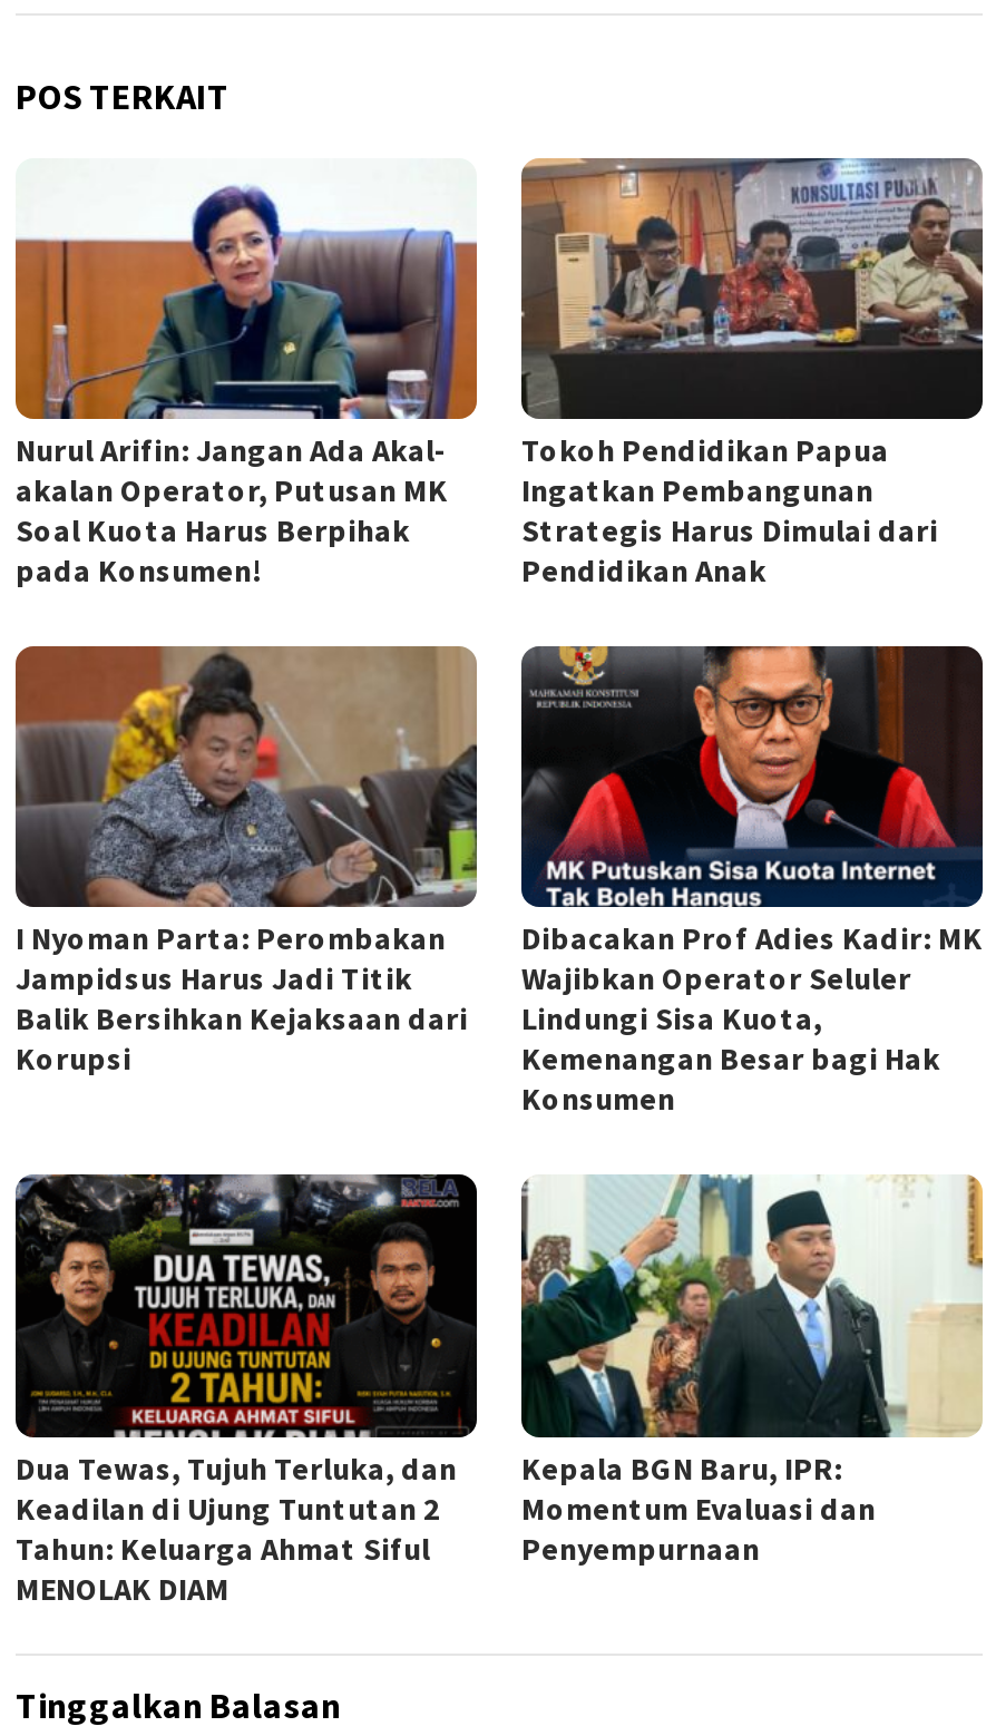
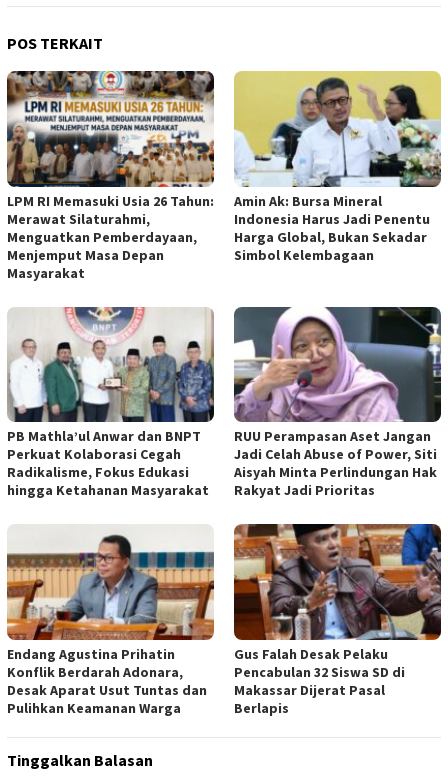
[13,167,479,590] [image] | Nurul Arifin: Jangan Ada Akal- | akalan Operator, Putusan MK | Soal Kuota Harus Berpihak | pada Konsumen! -> [6,70,215,282] [image] | LPM RI Memasuki Usia 26 Tahun: | Merawat Silaturahmi, | Menguatkan Pemberdayaan, | Menjemput Masa Depan | Masyarakat
[519,156,985,590] [image] | Tokoh Pendidikan Papua | Ingatkan Pembangunan | Strategis Harus Dimulai dari | Pendidikan Anak -> [233,70,442,264] [image] | Amin Ak: Bursa Mineral | Indonesia Harus Jadi Penentu | Harga Global, Bukan Sekadar | Simbol Kelembagaan
[13,644,479,1079] [image] | I Nyoman Parta: Perombakan | Jampidsus Harus Jadi Titik | Balik Bersihkan Kejaksaan dari | Korupsi -> [7,290,215,499] [image] | PB Mathla’ul Anwar dan BNPT | Perkuat Kolaborasi Cegah | Radikalisme, Fokus Edukasi | hingga Ketahanan Masyarakat
[519,644,985,1119] [image] | Dibacakan Prof Adies Kadir: MK | Wajibkan Operator Seluler | Lindungi Sisa Kuota, | Kemenangan Besar bagi Hak | Konsumen -> [233,290,442,499] [image] | RUU Perampasan Aset Jangan | Jadi Celah Abuse of Power, Siti | Aisyah Minta Perlindungan Hak | Rakyat Jadi Prioritas
[13,1172,479,1608] [image] | Dua Tewas, Tujuh Terluka, dan | Keadilan di Ujung Tuntutan 2 | Tahun: Keluarga Ahmat Siful | MENOLAK DIAM -> [6,527,215,717] [image] | Endang Agustina Prihatin | Konflik Berdarah Adonara, | Desak Aparat Usut Tuntas dan | Pulihkan Keamanan Warga
[519,1174,985,1568] [image] | Kepala BGN Baru, IPR: | Momentum Evaluasi dan | Penyempurnaan -> [233,523,442,717] [image] | Gus Falah Desak Pelaku | Pencabulan 32 Siswa SD di | Makassar Dijerat Pasal | Berlapis

